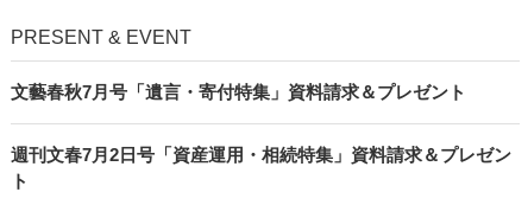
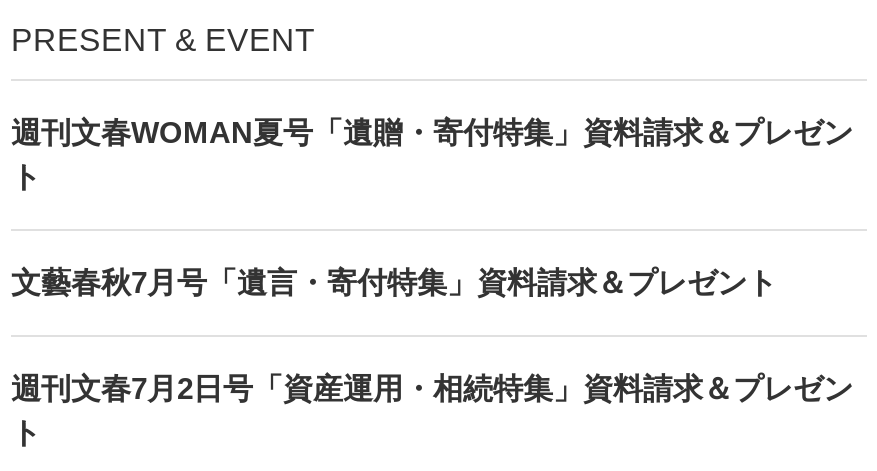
none -> [11,115,853,193] 週刊文春WOMAN夏号「遺贈・寄付特集」資料請求＆プレゼン | ト

